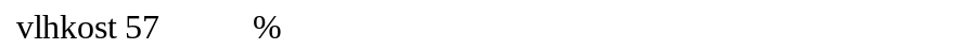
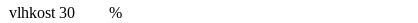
[16,7,159,44] vlhkost 57 -> [9,3,75,20] vlhkost 30

